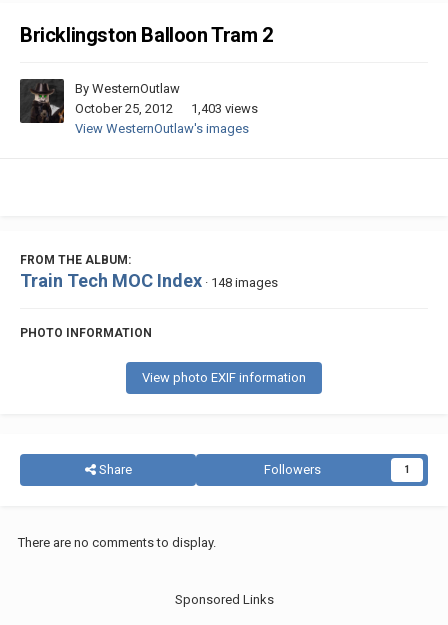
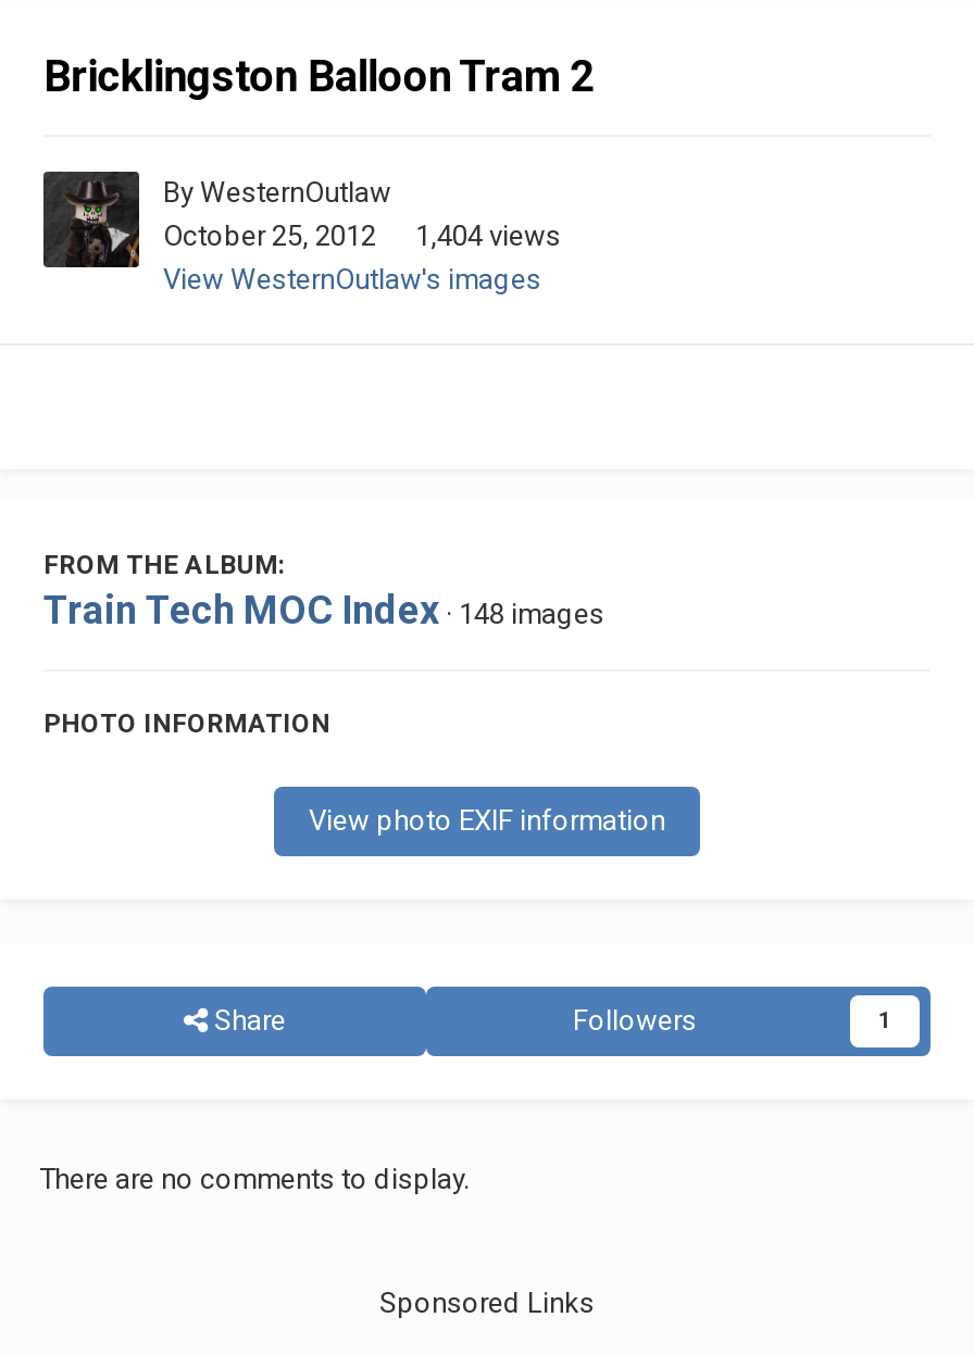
[75,101,258,116] October 25, 2012 1,403 views -> [163,219,561,251] October 25, 2012 1,404 views

